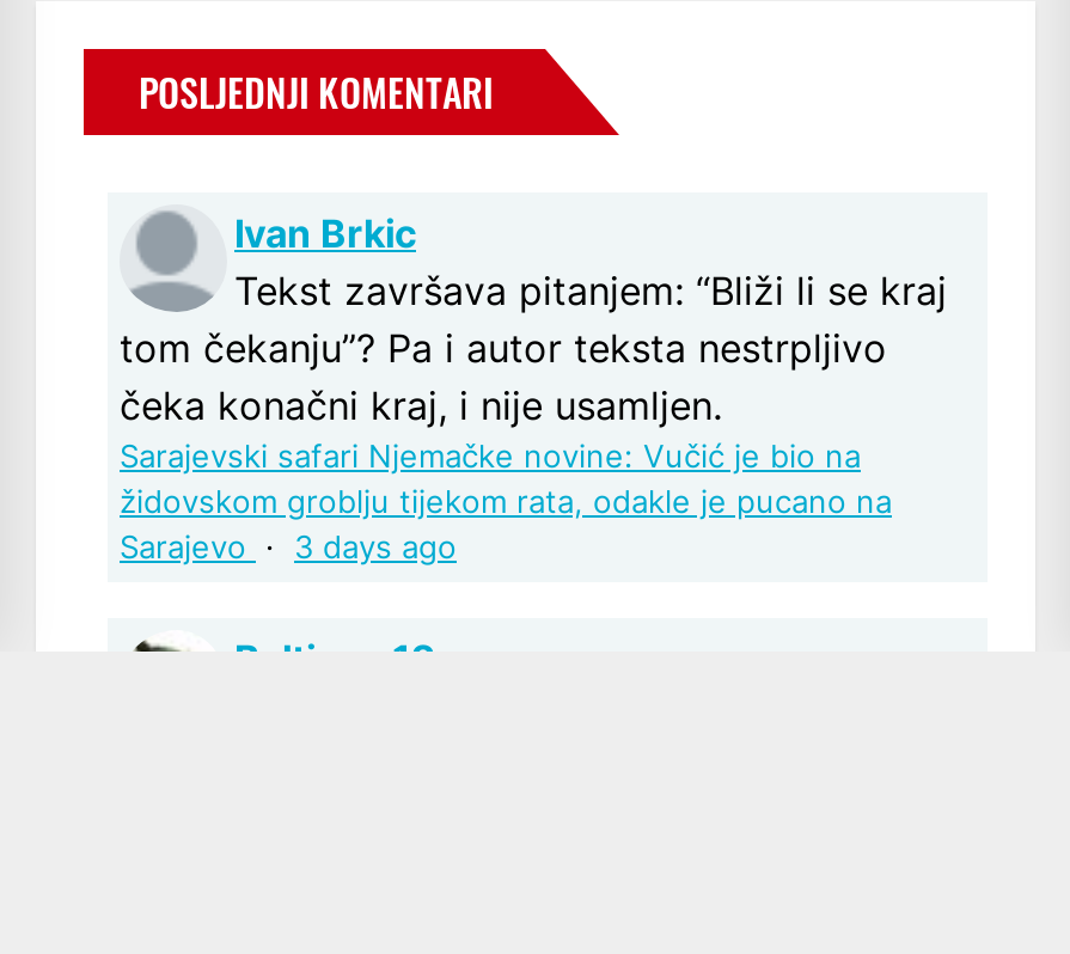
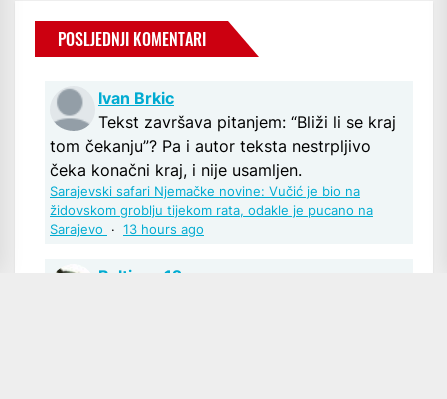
[120,531,457,567] Sarajevo · 3 days ago -> [50,222,204,237] Sarajevo · 13 hours ago

